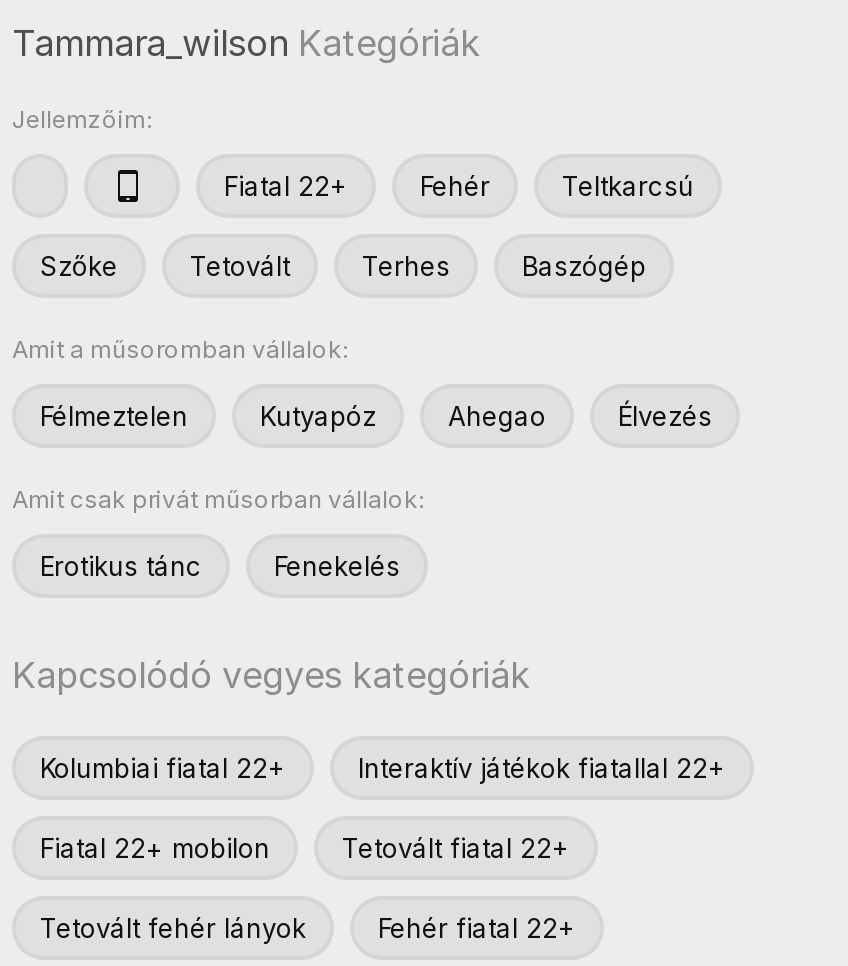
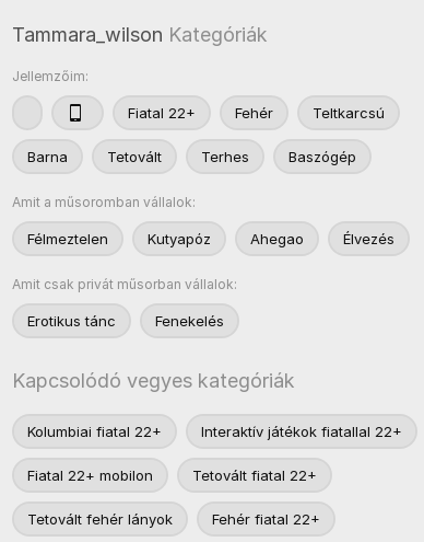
[40,250,118,282] Szőke -> [27,148,68,165] Barna

